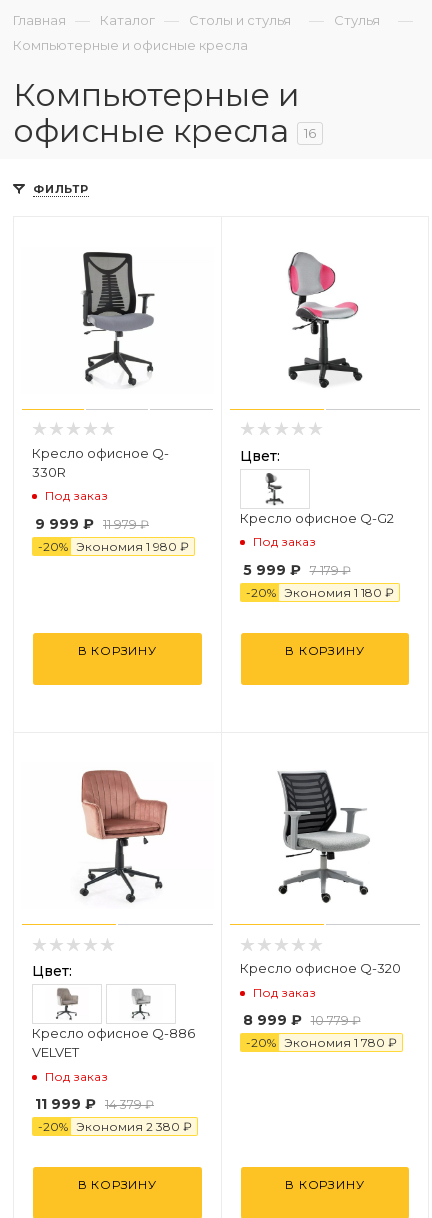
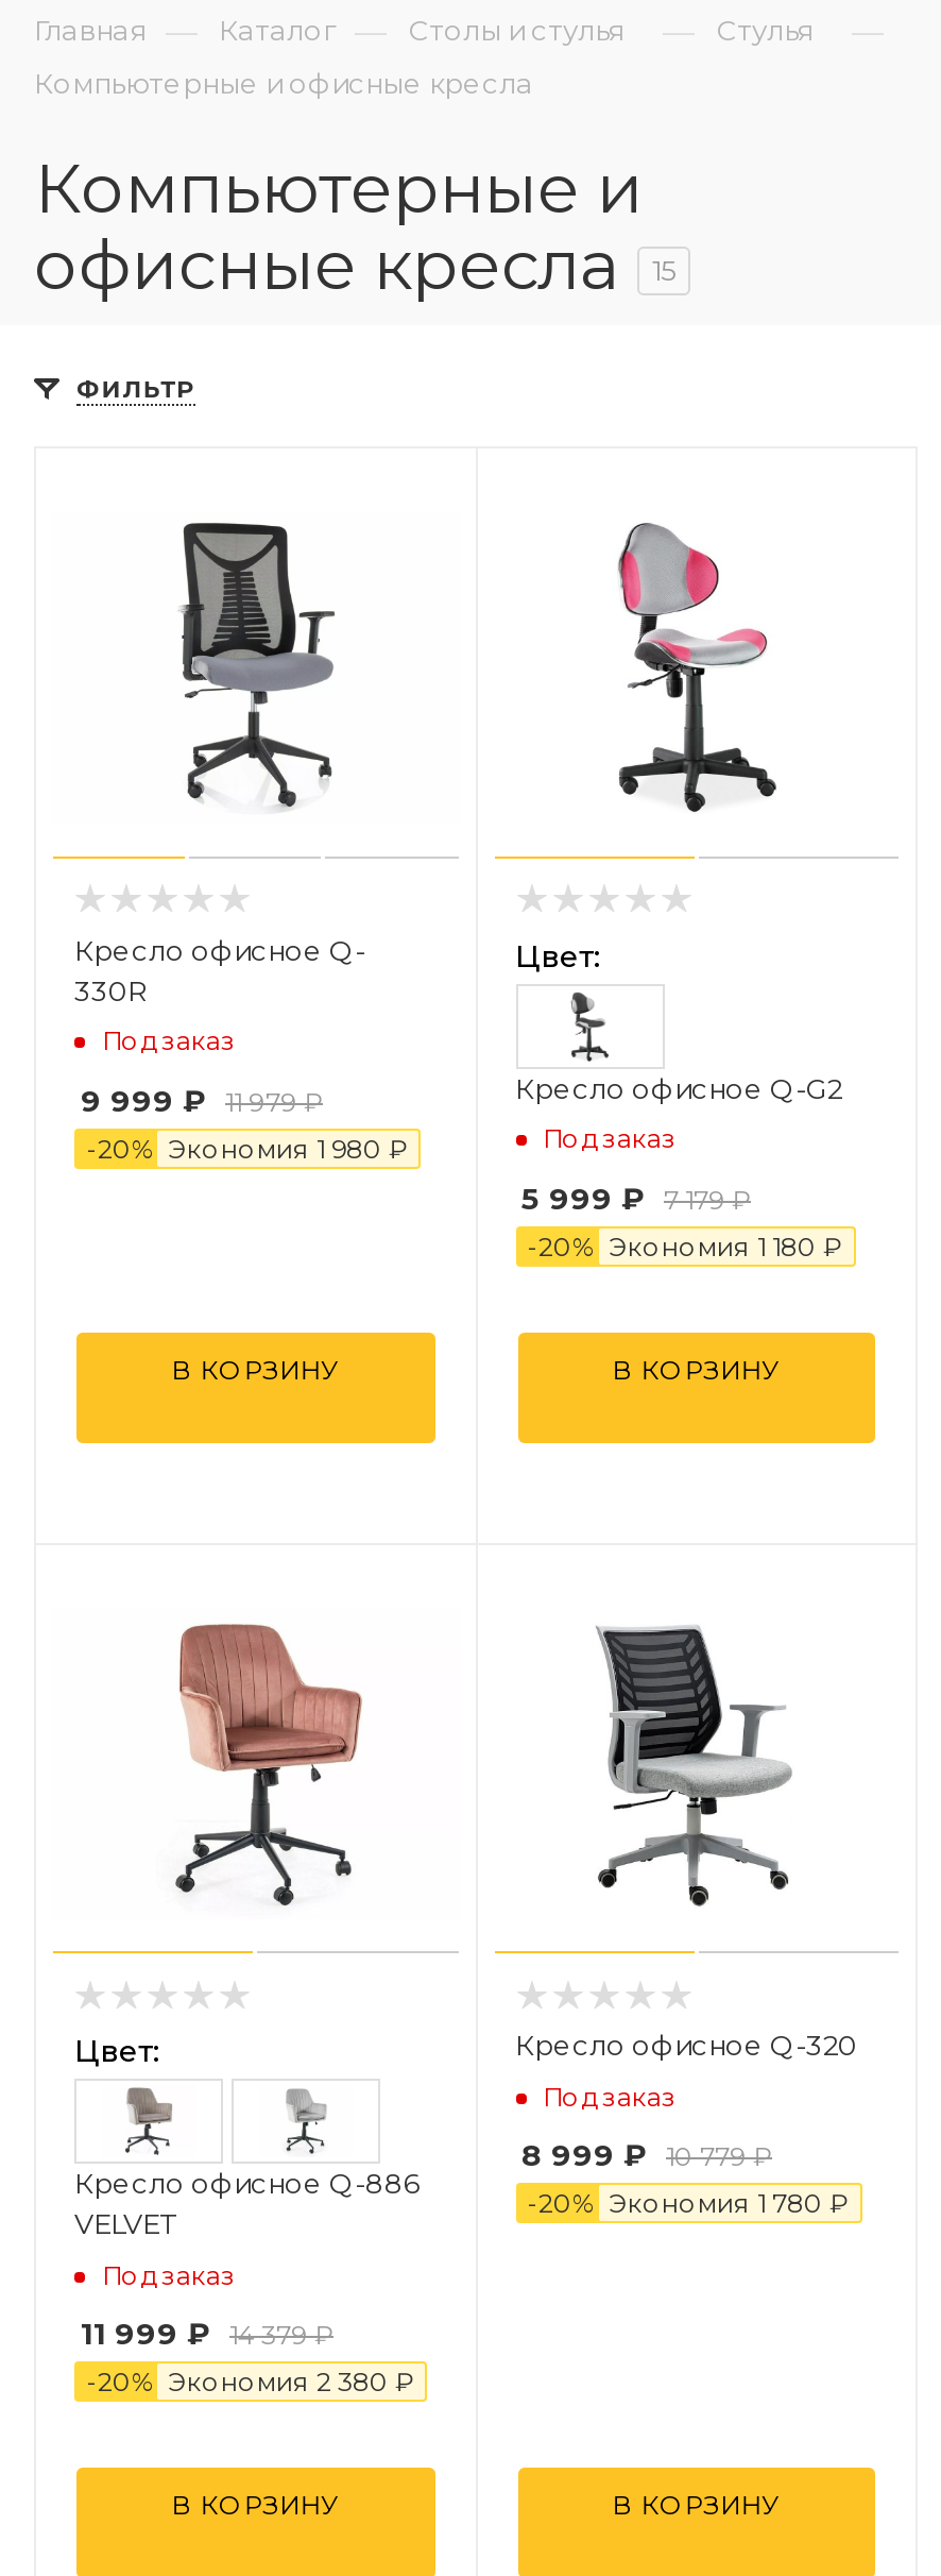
[13,111,316,150] офисные кресла 16 -> [34,223,675,306] офисные кресла 15

